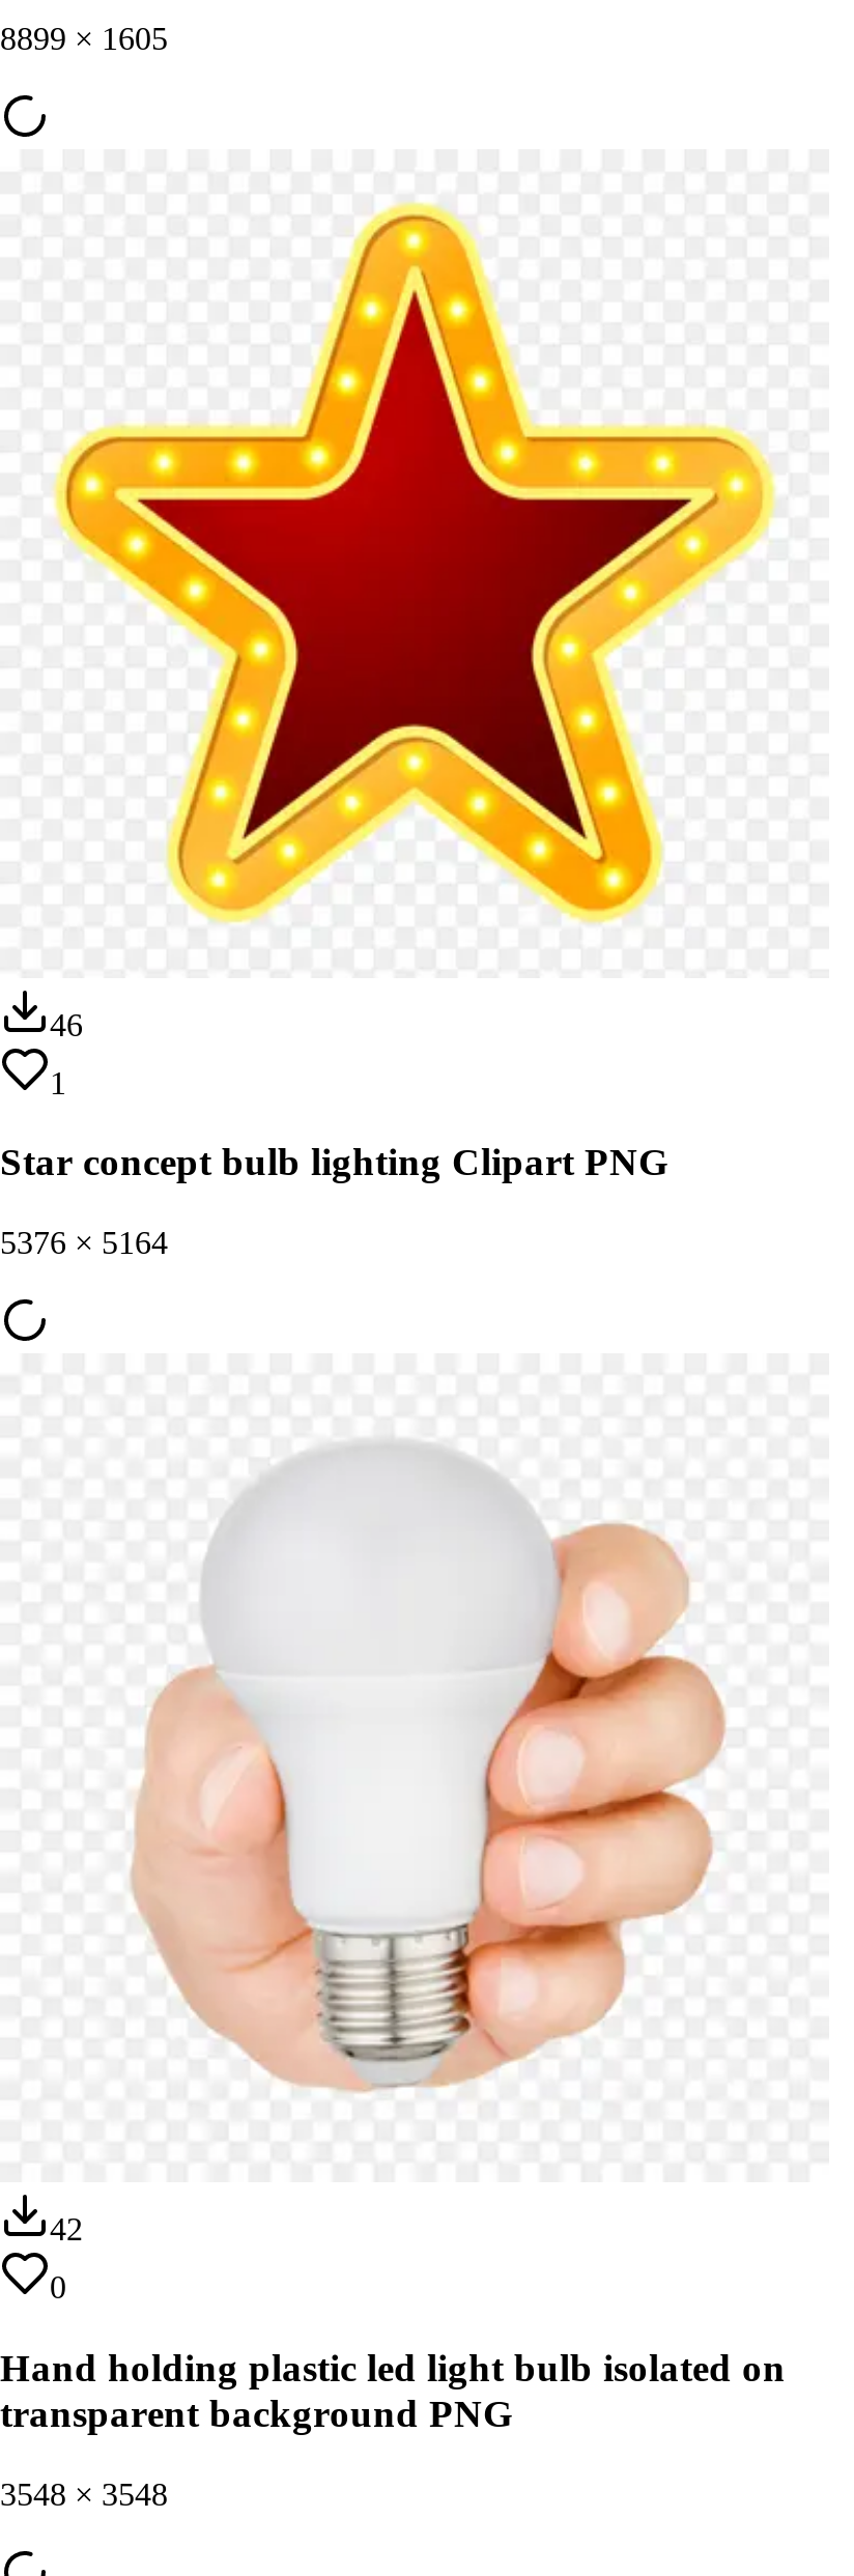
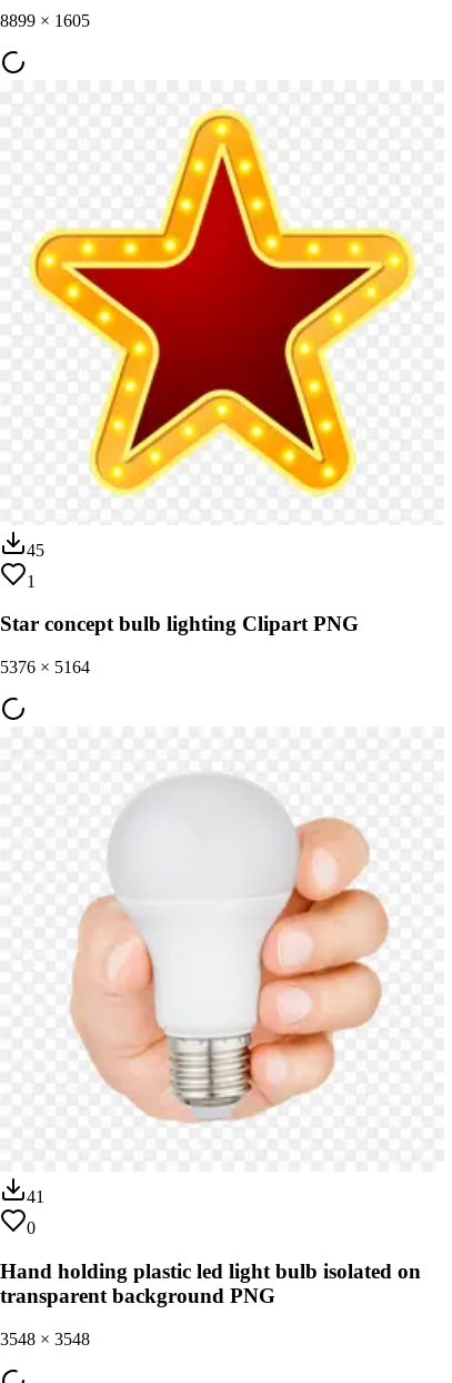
[50,1007,83,1042] 46 -> [27,541,44,559] 45
[50,2212,83,2247] 42 -> [27,1187,44,1206] 41

